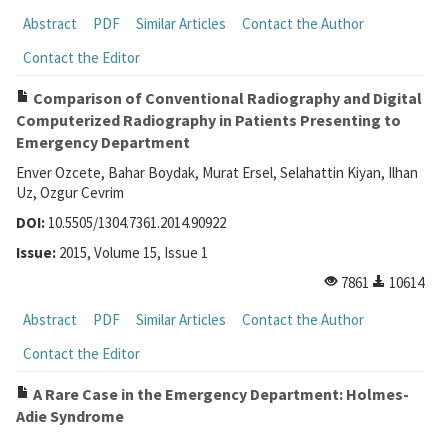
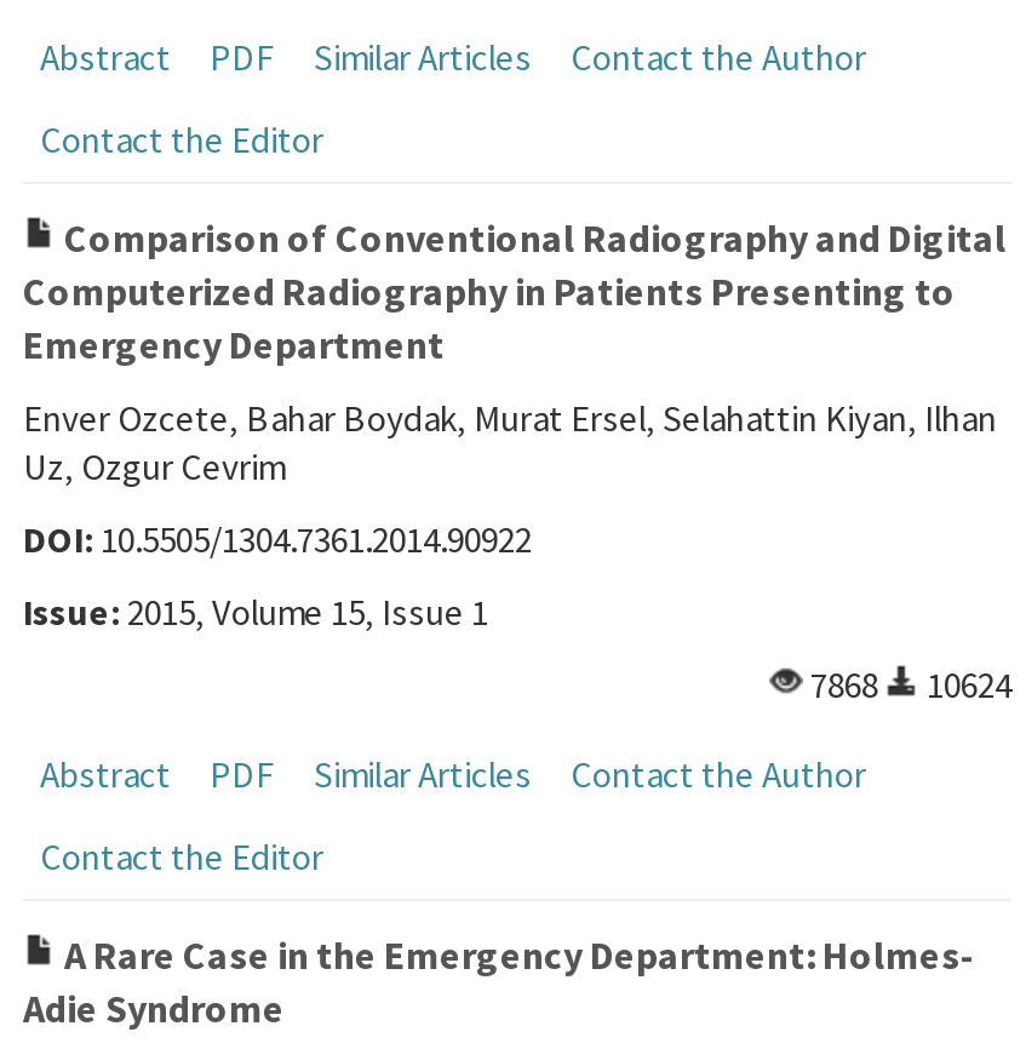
[338,273,372,292] 7861 -> [803,662,885,708] 7868
[386,273,424,292] 10614 -> [919,662,1011,708] 10624

